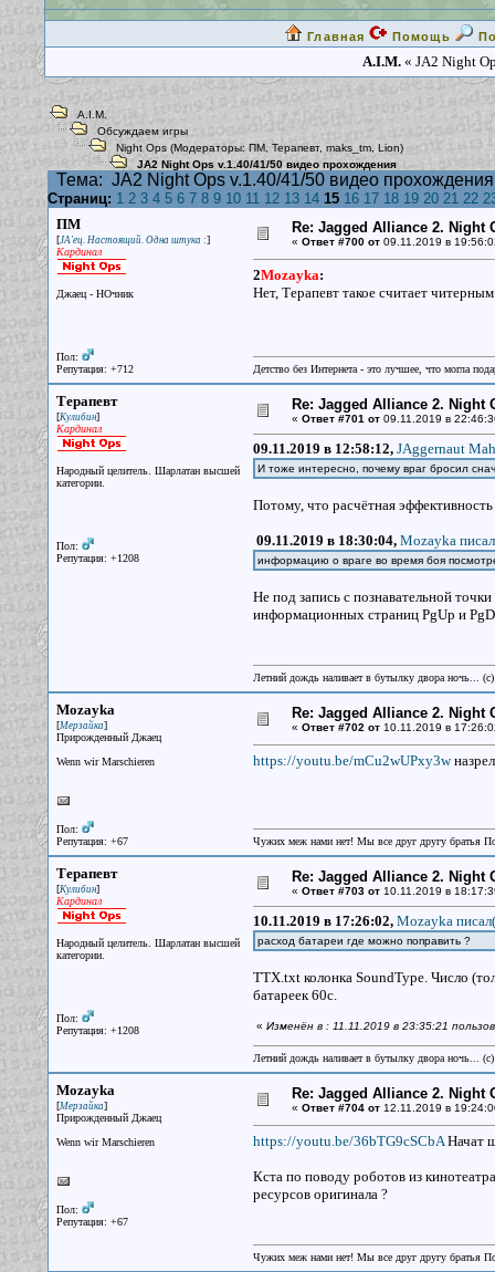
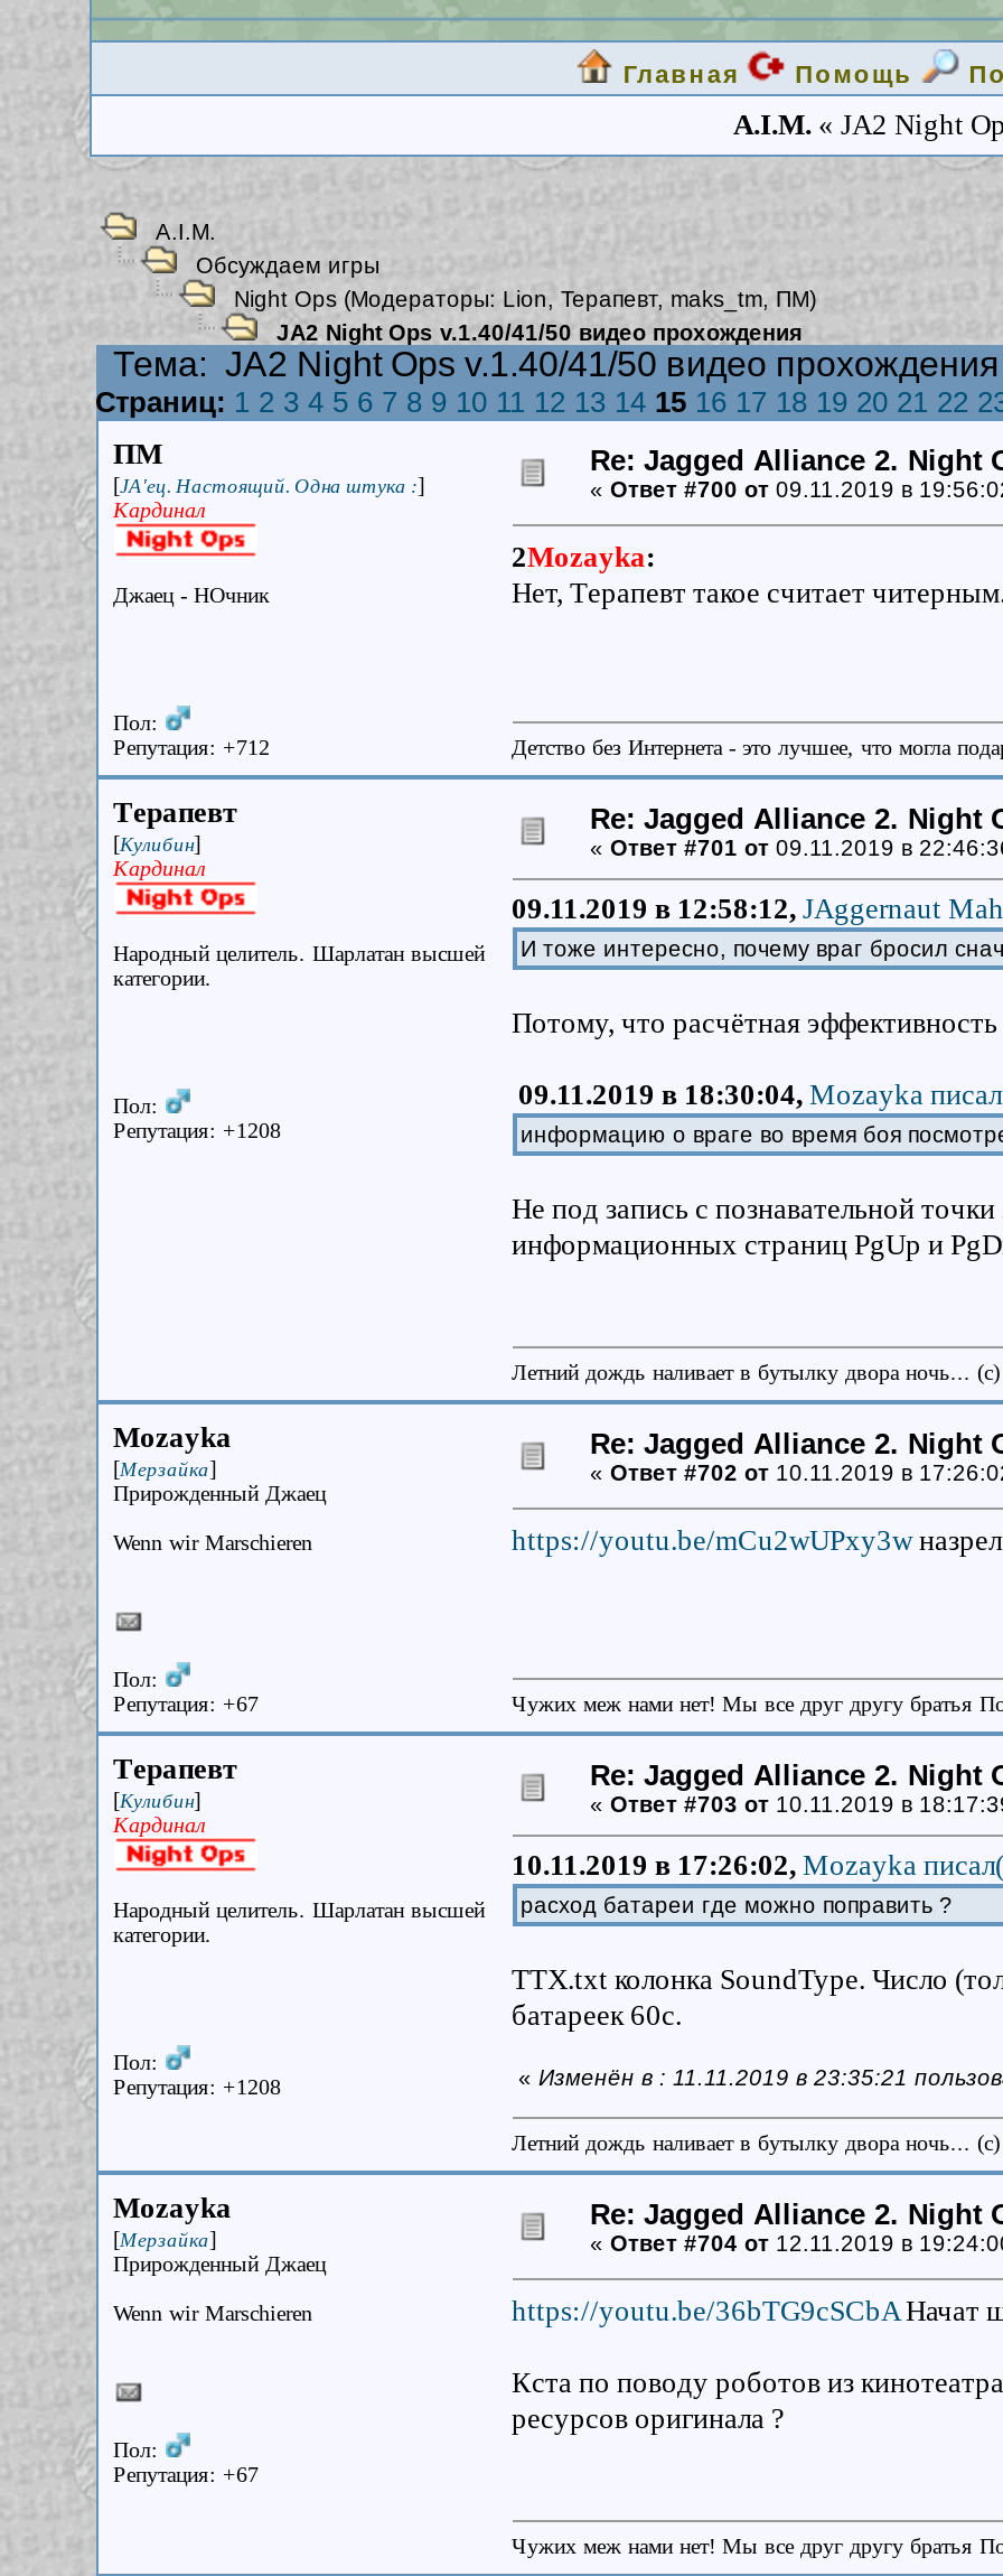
[115,142,403,154] Night Ops (Модераторы: ПМ, Терапевт, maks_tm, Lion) -> [234,287,816,311] Night Ops (Модераторы: Lion, Терапевт, maks_tm, ПМ)

